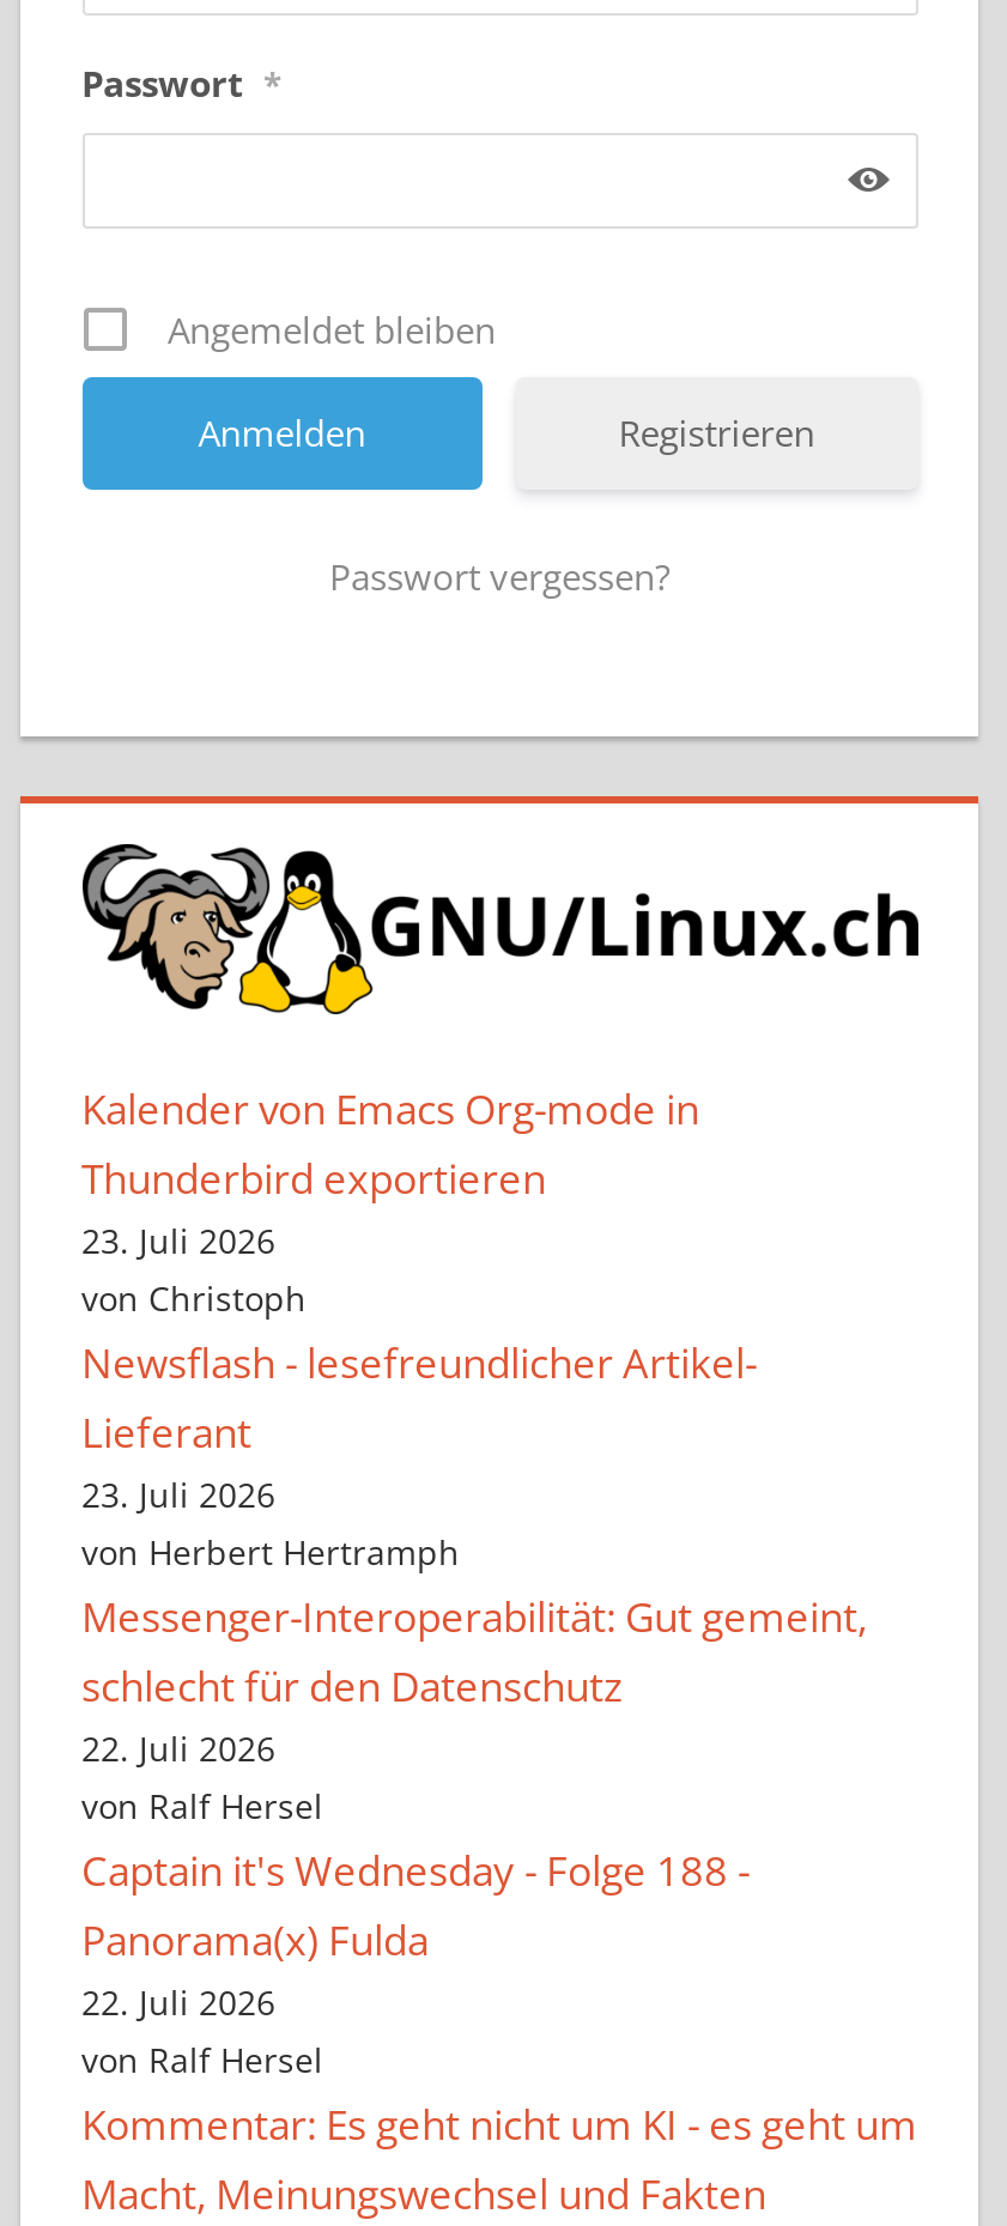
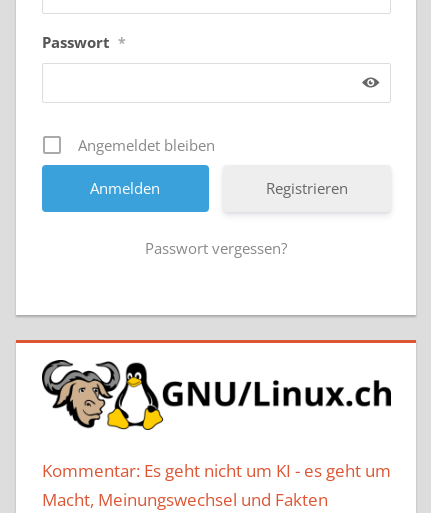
[81,1081,867,2082] Kalender von Emacs Org-mode in | Thunderbird exportieren | 23. Juli 2026 | von Christoph | Newsflash - lesefreundlicher Artikel- | Lieferant | 23. Juli 2026 | von Herbert Hertramph | Messenger-Interoperabilität: Gut gemeint, | schlecht für den Datenschutz | 22. Juli 2026 | von Ralf Hersel | Captain it's Wednesday - Folge 188 - | Panorama(x) Fulda | 22. Juli 2026 | von Ralf Hersel -> none

